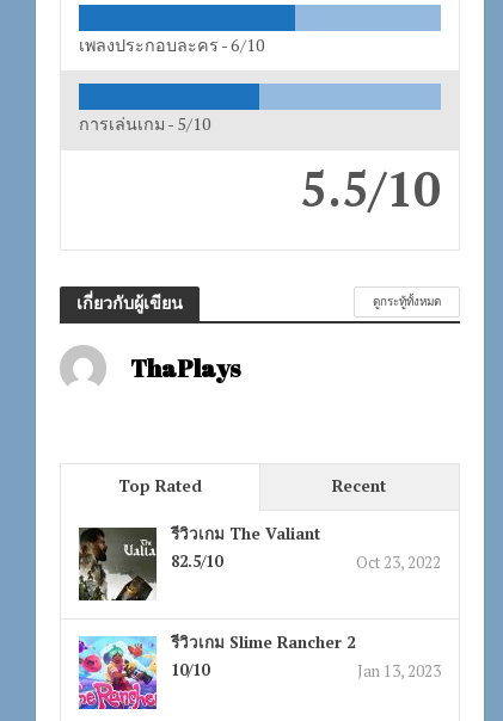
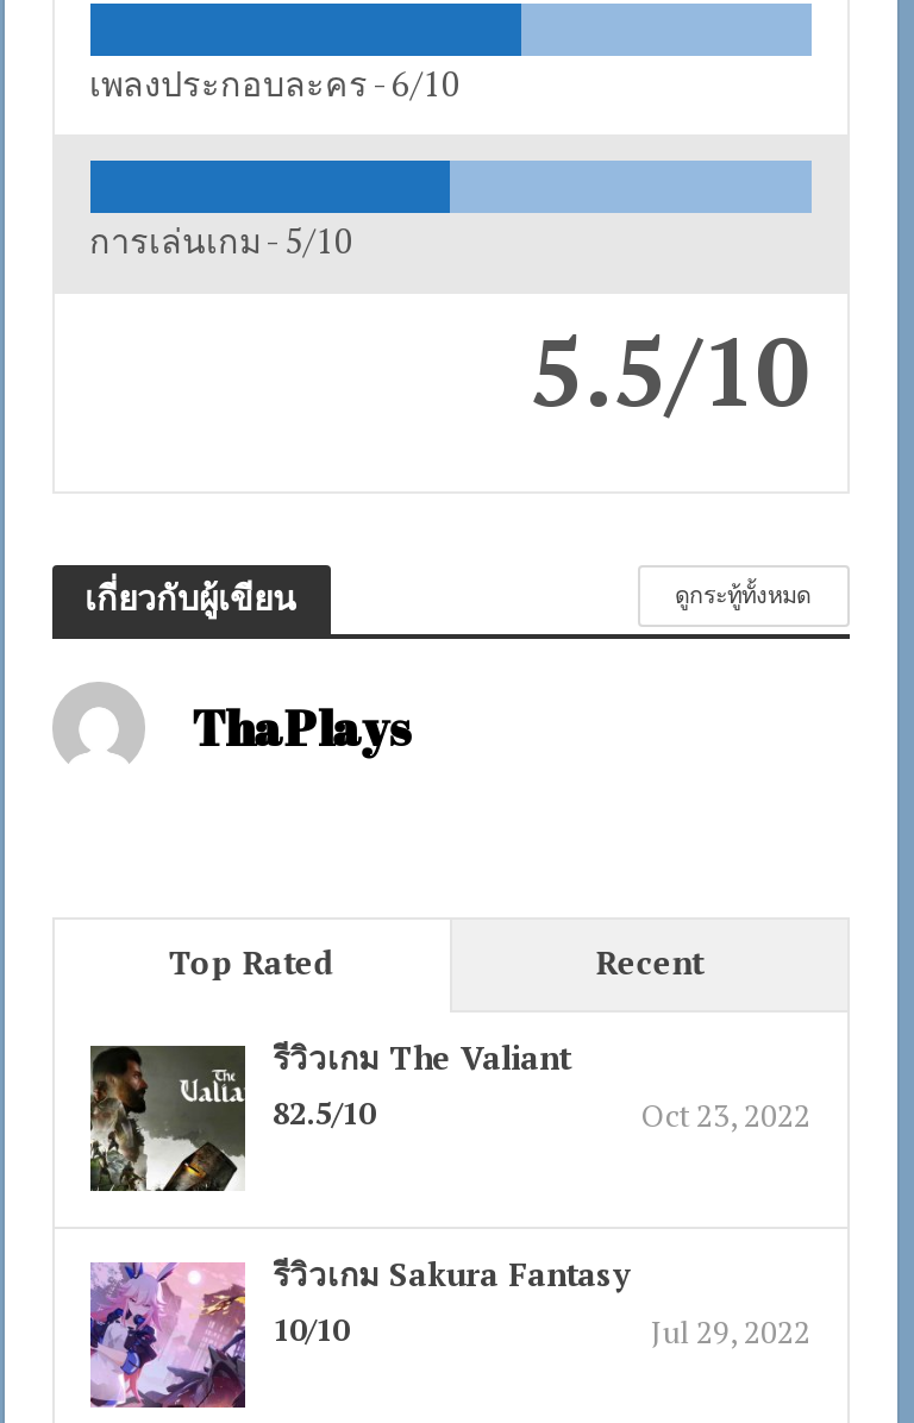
[78,632,355,710] [image] | รีวิวเกม Slime Rancher 2 -> [88,1254,630,1409] [image] | รีวิวเกม Sakura Fantasy
[357,660,440,682] Jan 13, 2023 -> [651,1311,810,1354] Jul 29, 2022

